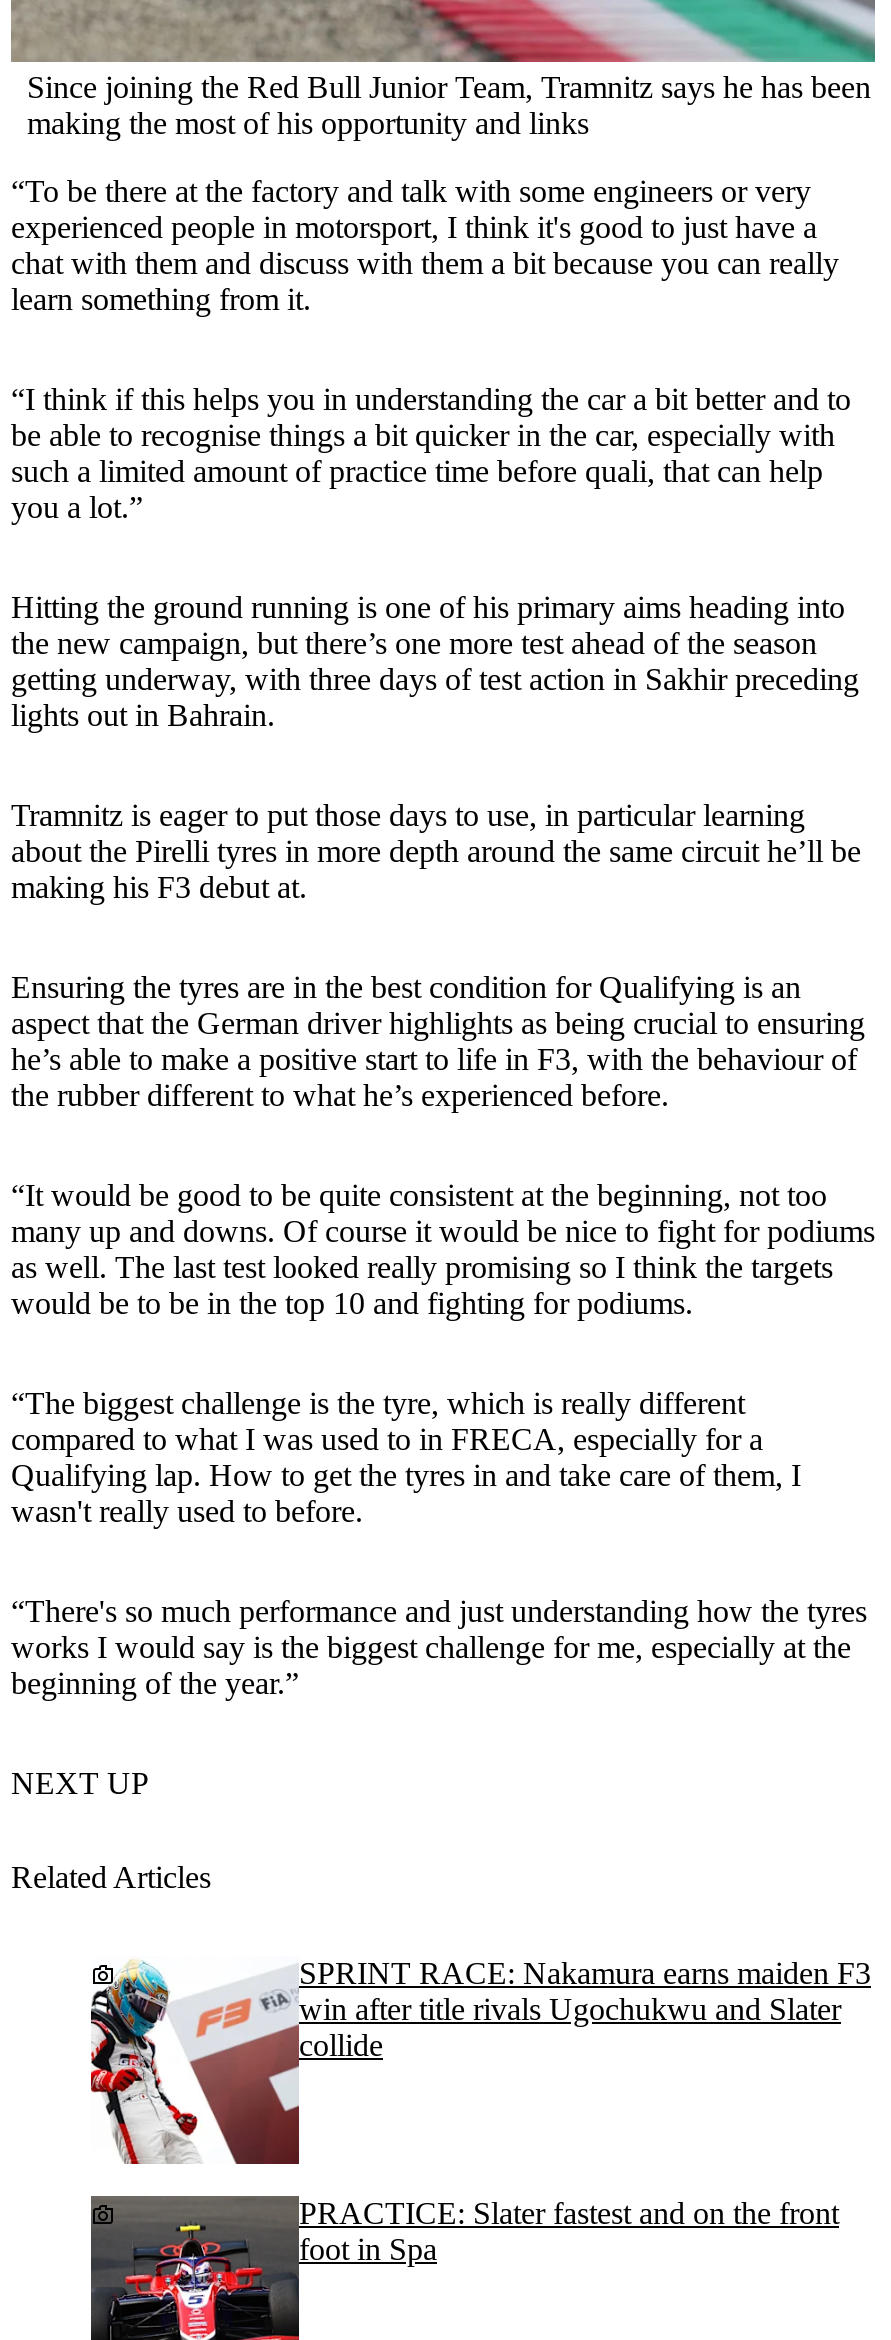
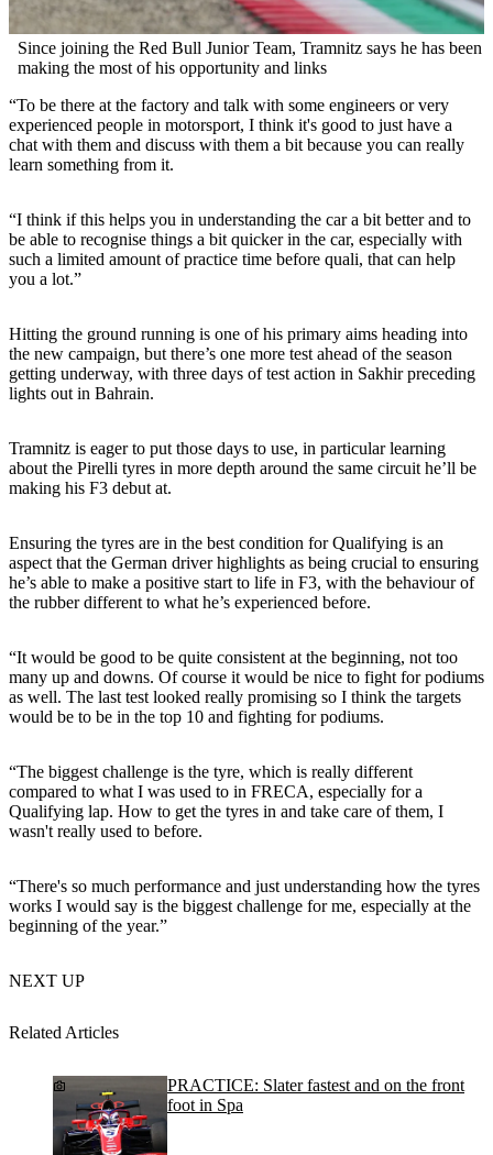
[89,1955,871,2166] [image] | SPRINT RACE: Nakamura earns maiden F3 | win after title rivals Ugochukwu and Slater | collide -> none

